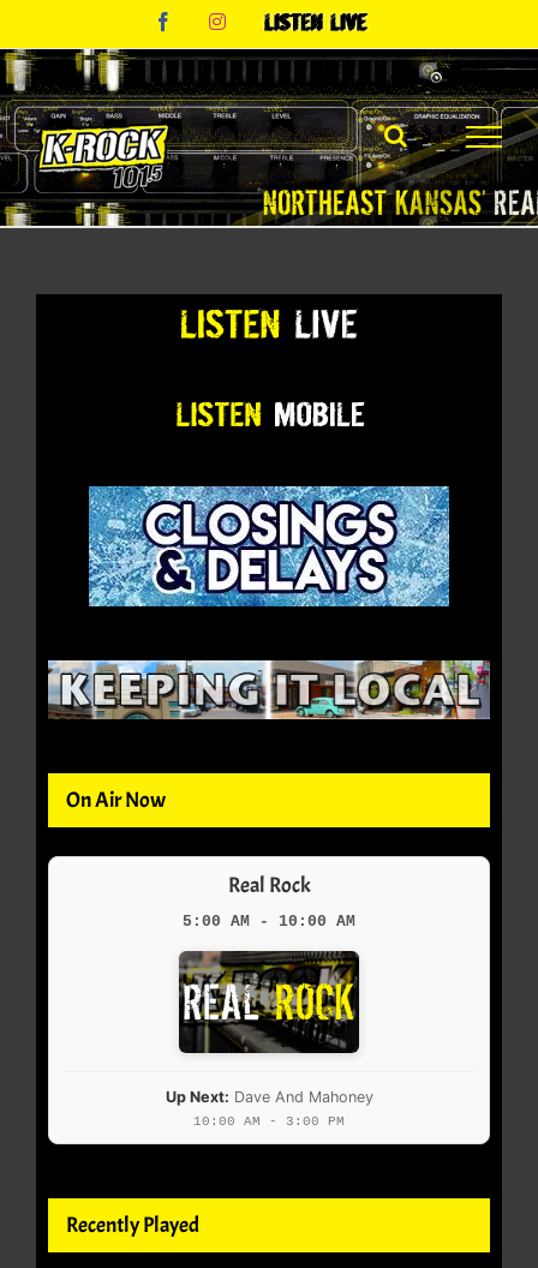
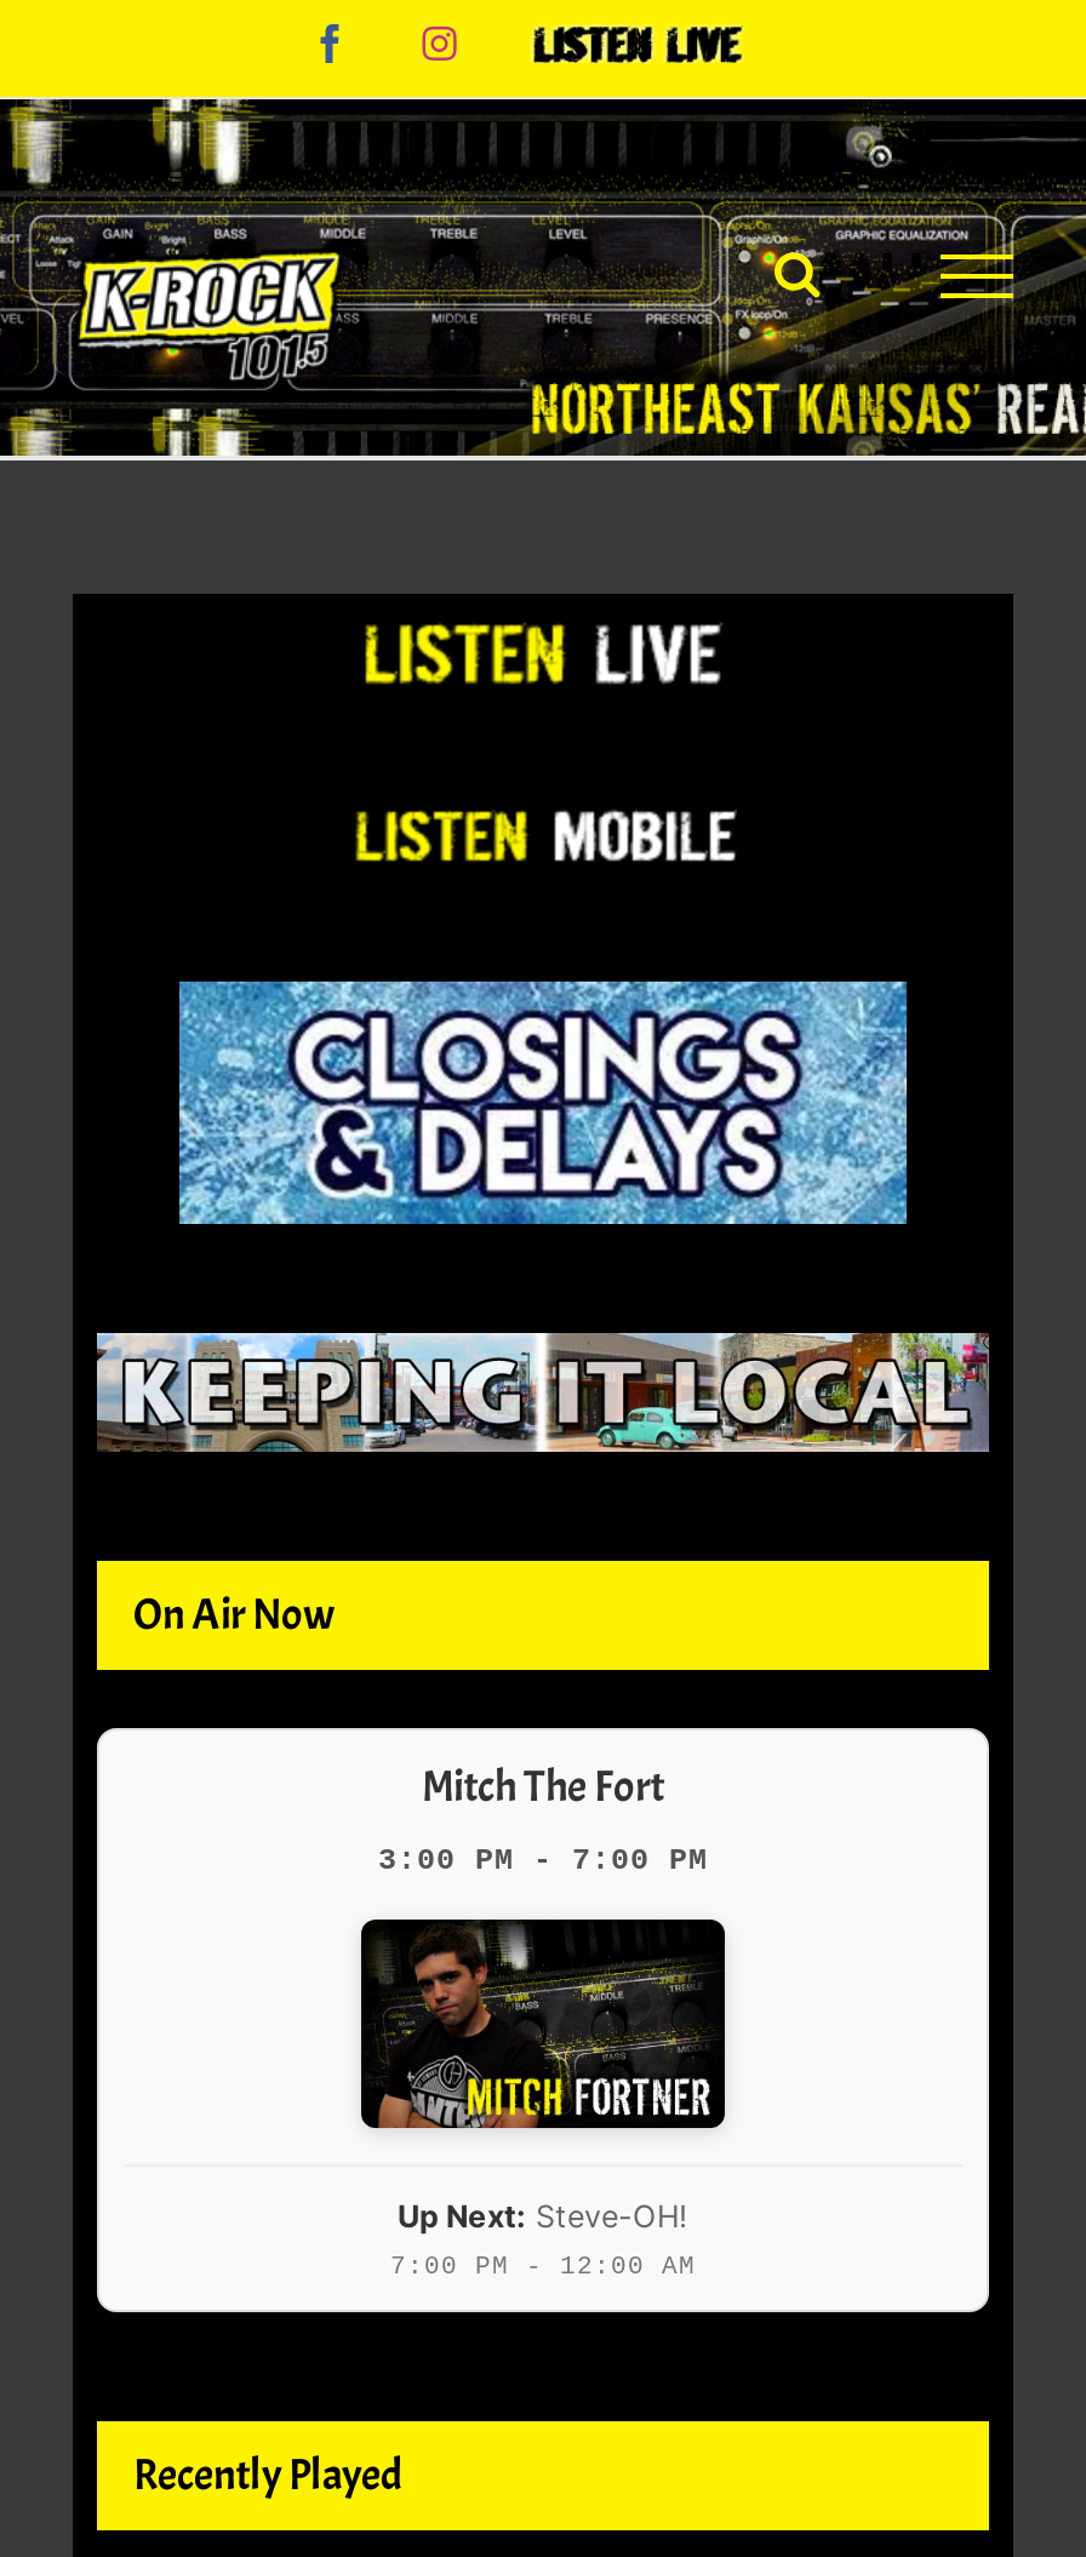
[228,872,310,900] Real Rock -> [422,1760,664,1816] Mitch The Fort
[183,914,355,931] 5:00 AM - 10:00 AM -> [378,1845,708,1879] 3:00 PM - 7:00 PM
[165,951,373,1105] [image] | Up Next: Dave And Mahoney -> [361,1920,720,2235] [image] | Up Next: Steve-OH!
[193,1114,345,1128] 10:00 AM - 3:00 PM -> [390,2252,696,2281] 7:00 PM - 12:00 AM

